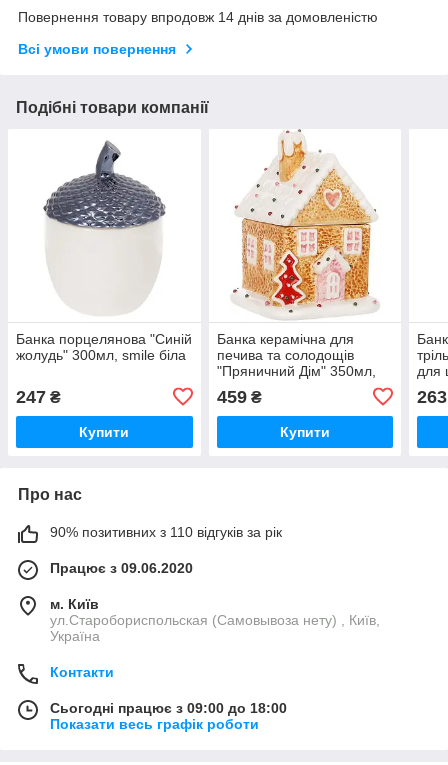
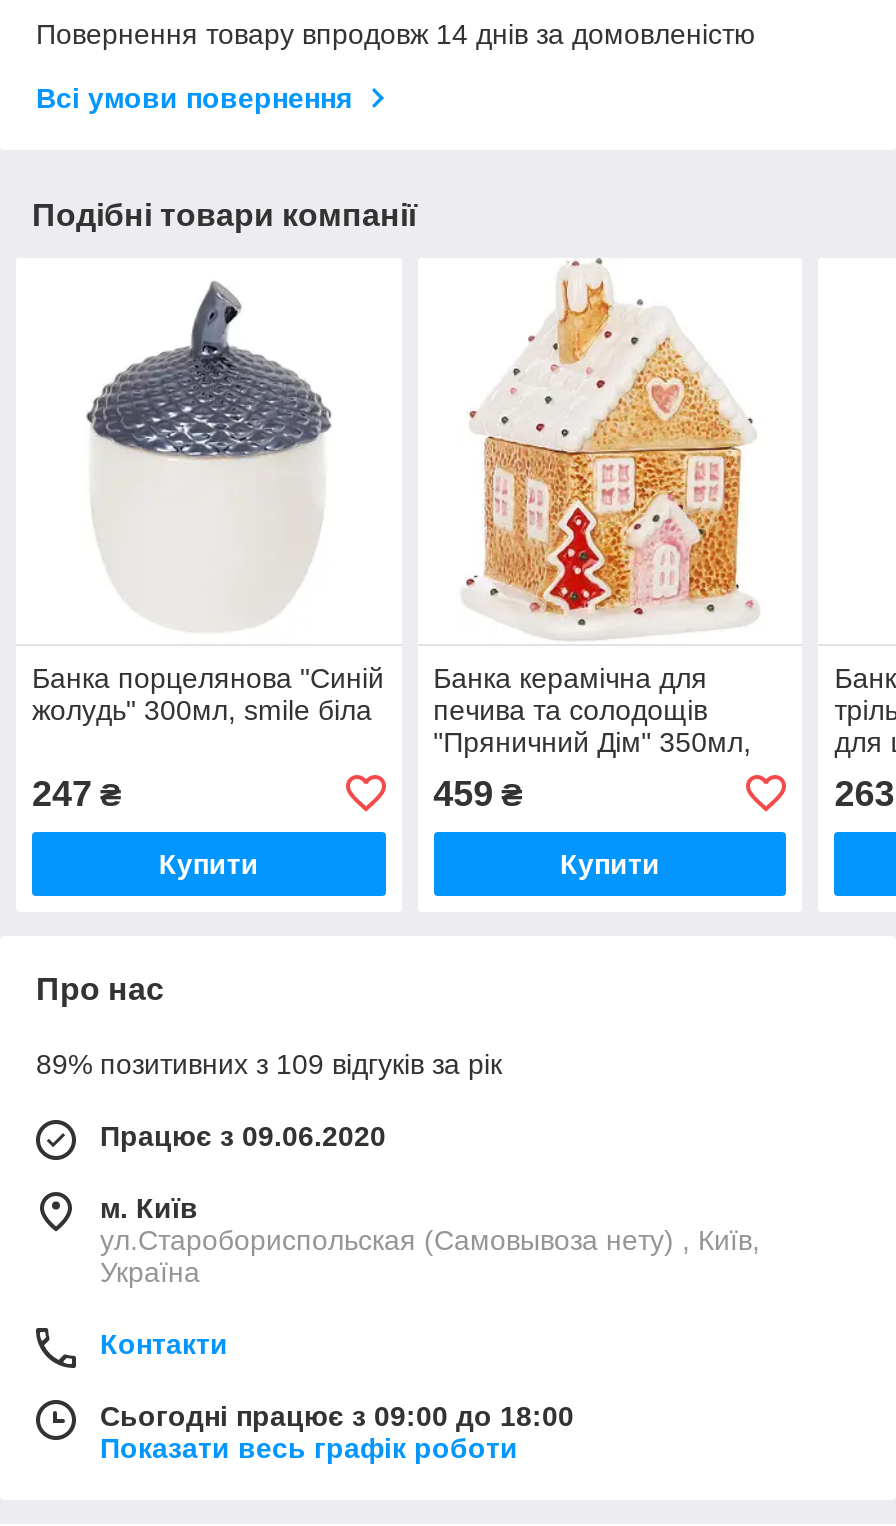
[50,524,282,540] 90% позитивних з 110 відгуків за рік -> [36,1048,502,1080] 89% позитивних з 109 відгуків за рік

